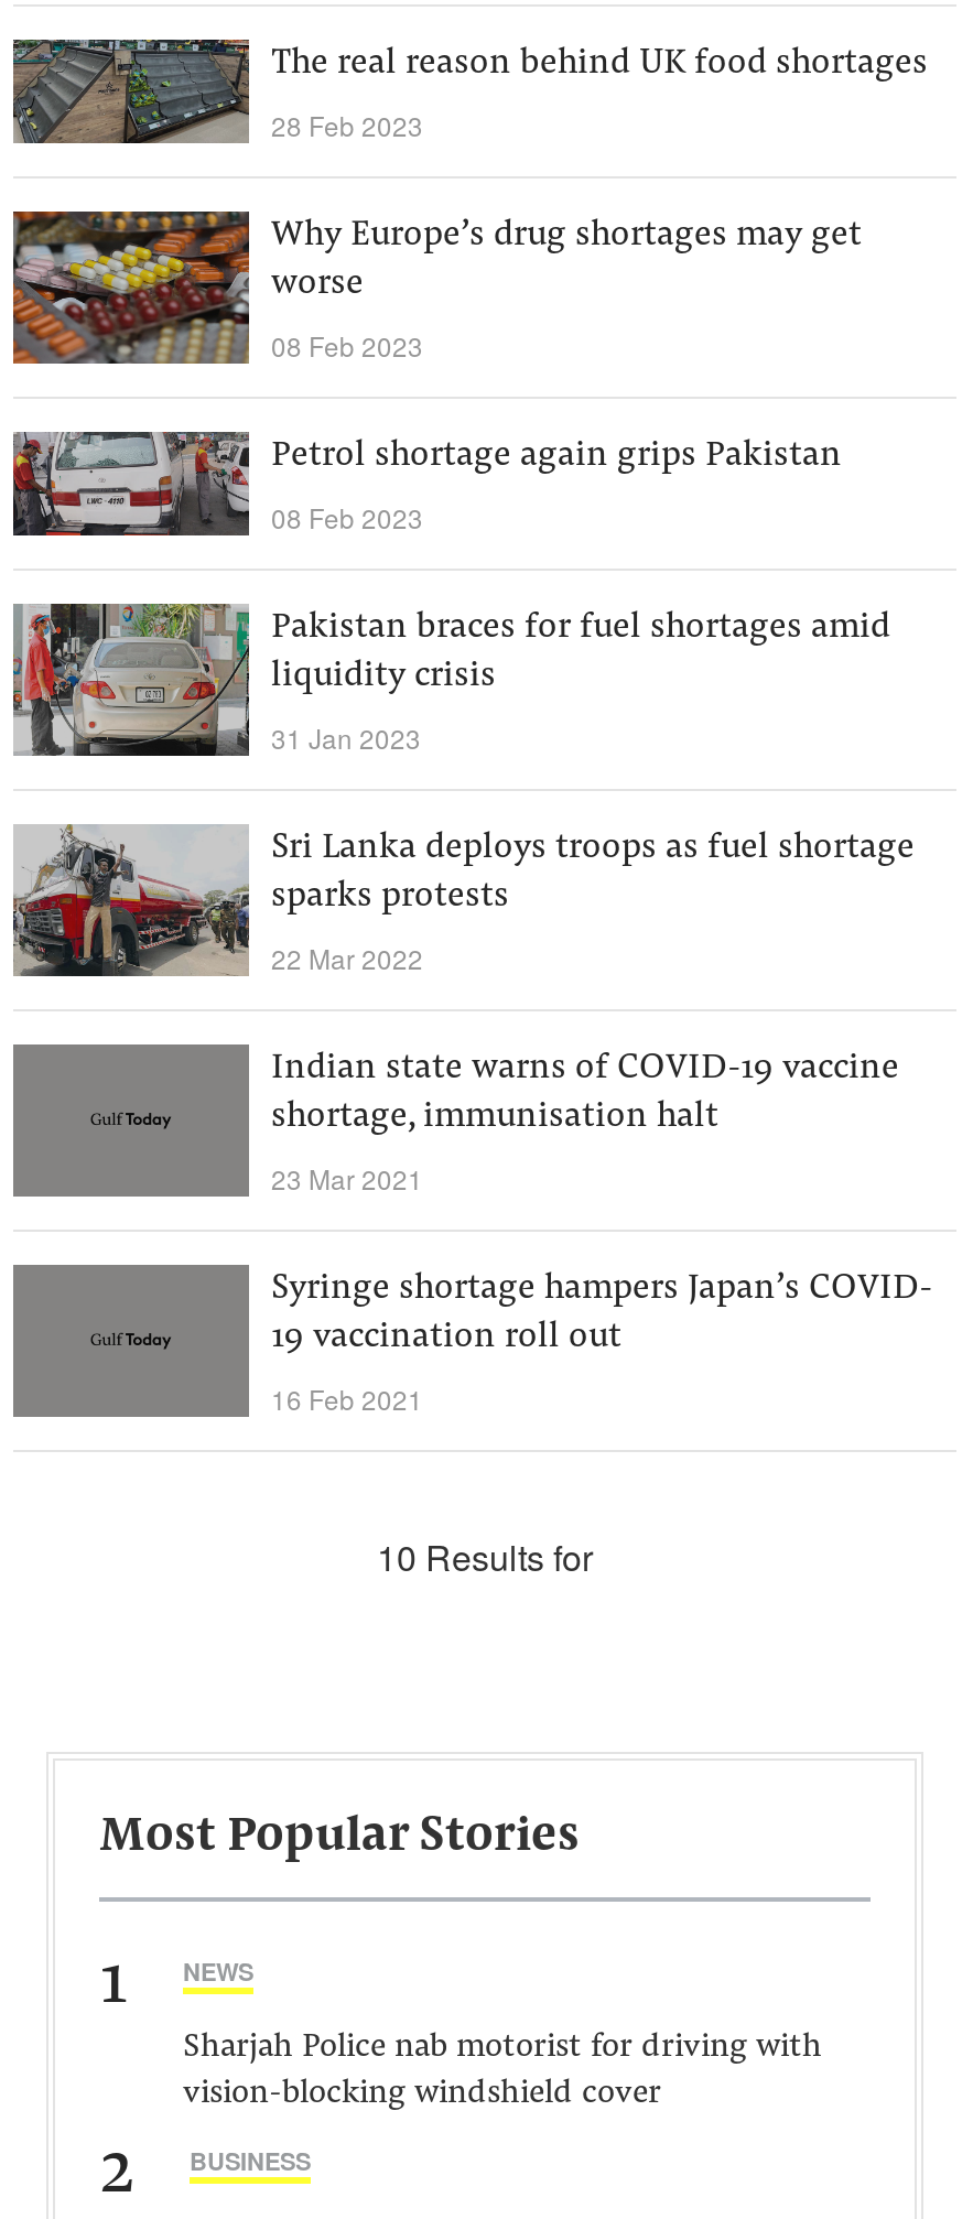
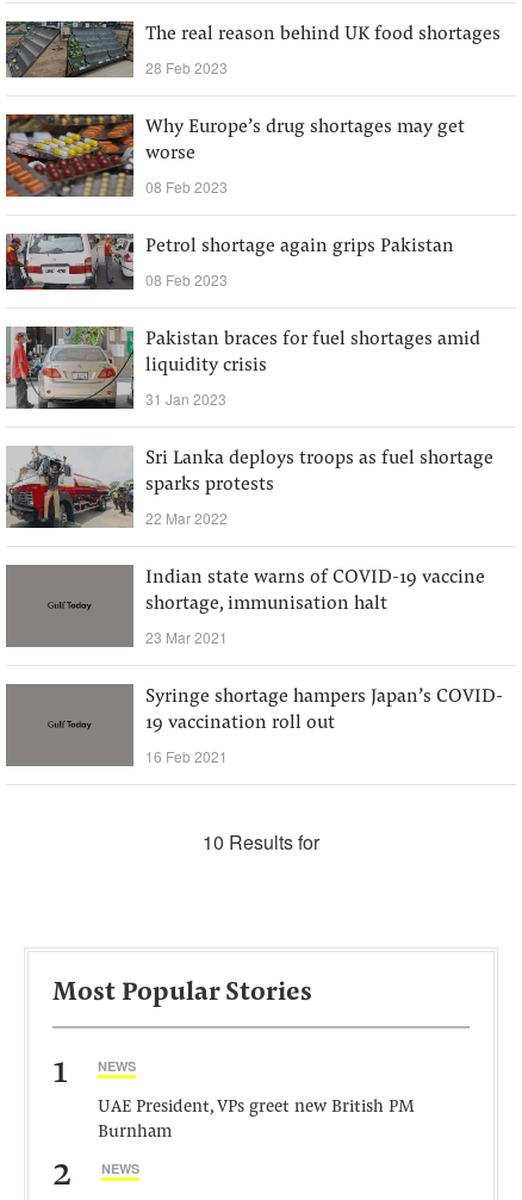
[183,2032,822,2111] Sharjah Police nab motorist for driving with | vision-blocking windshield cover -> [98,1099,415,1142] UAE President, VPs greet new British PM | Burnham
[190,2144,311,2177] BUSINESS -> [101,1159,139,1177] NEWS

